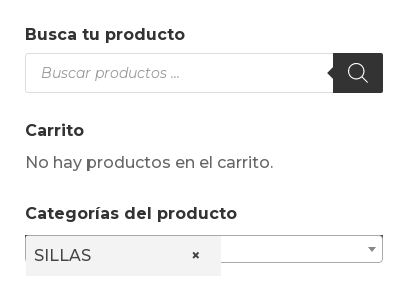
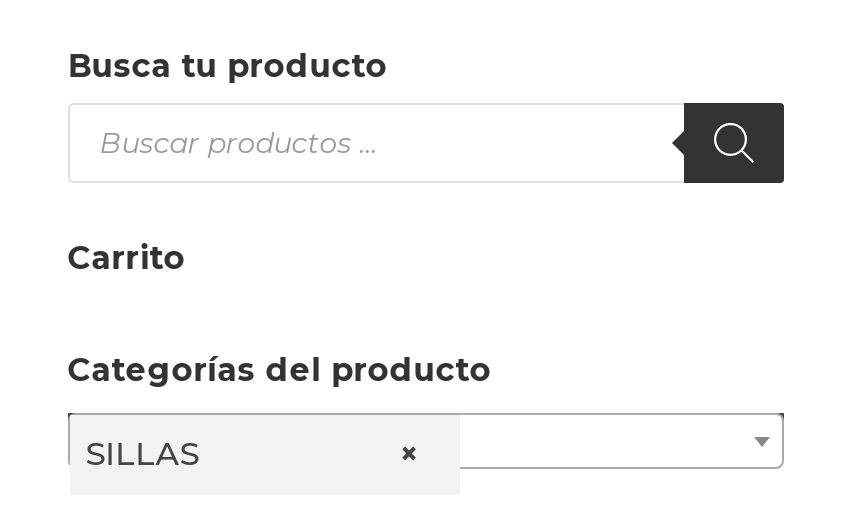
[25,153,273,172] No hay productos en el carrito. -> none

